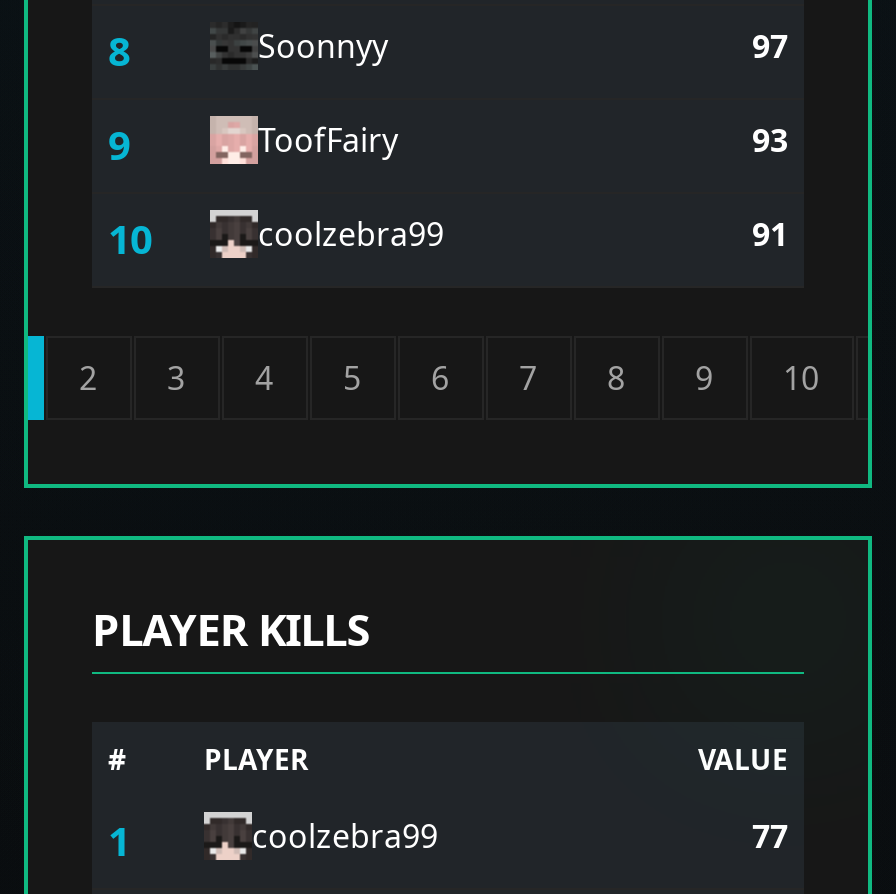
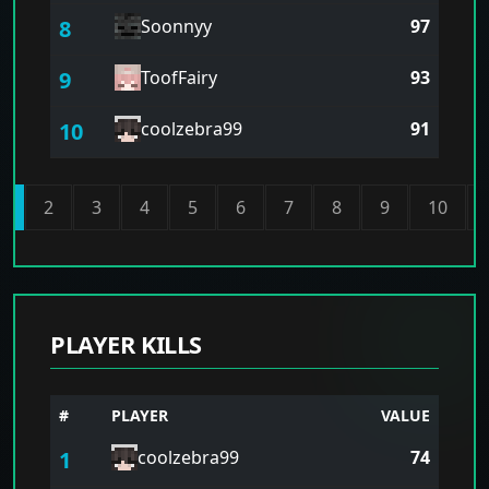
[752,814,788,858] 77 -> [410,445,430,469] 74

